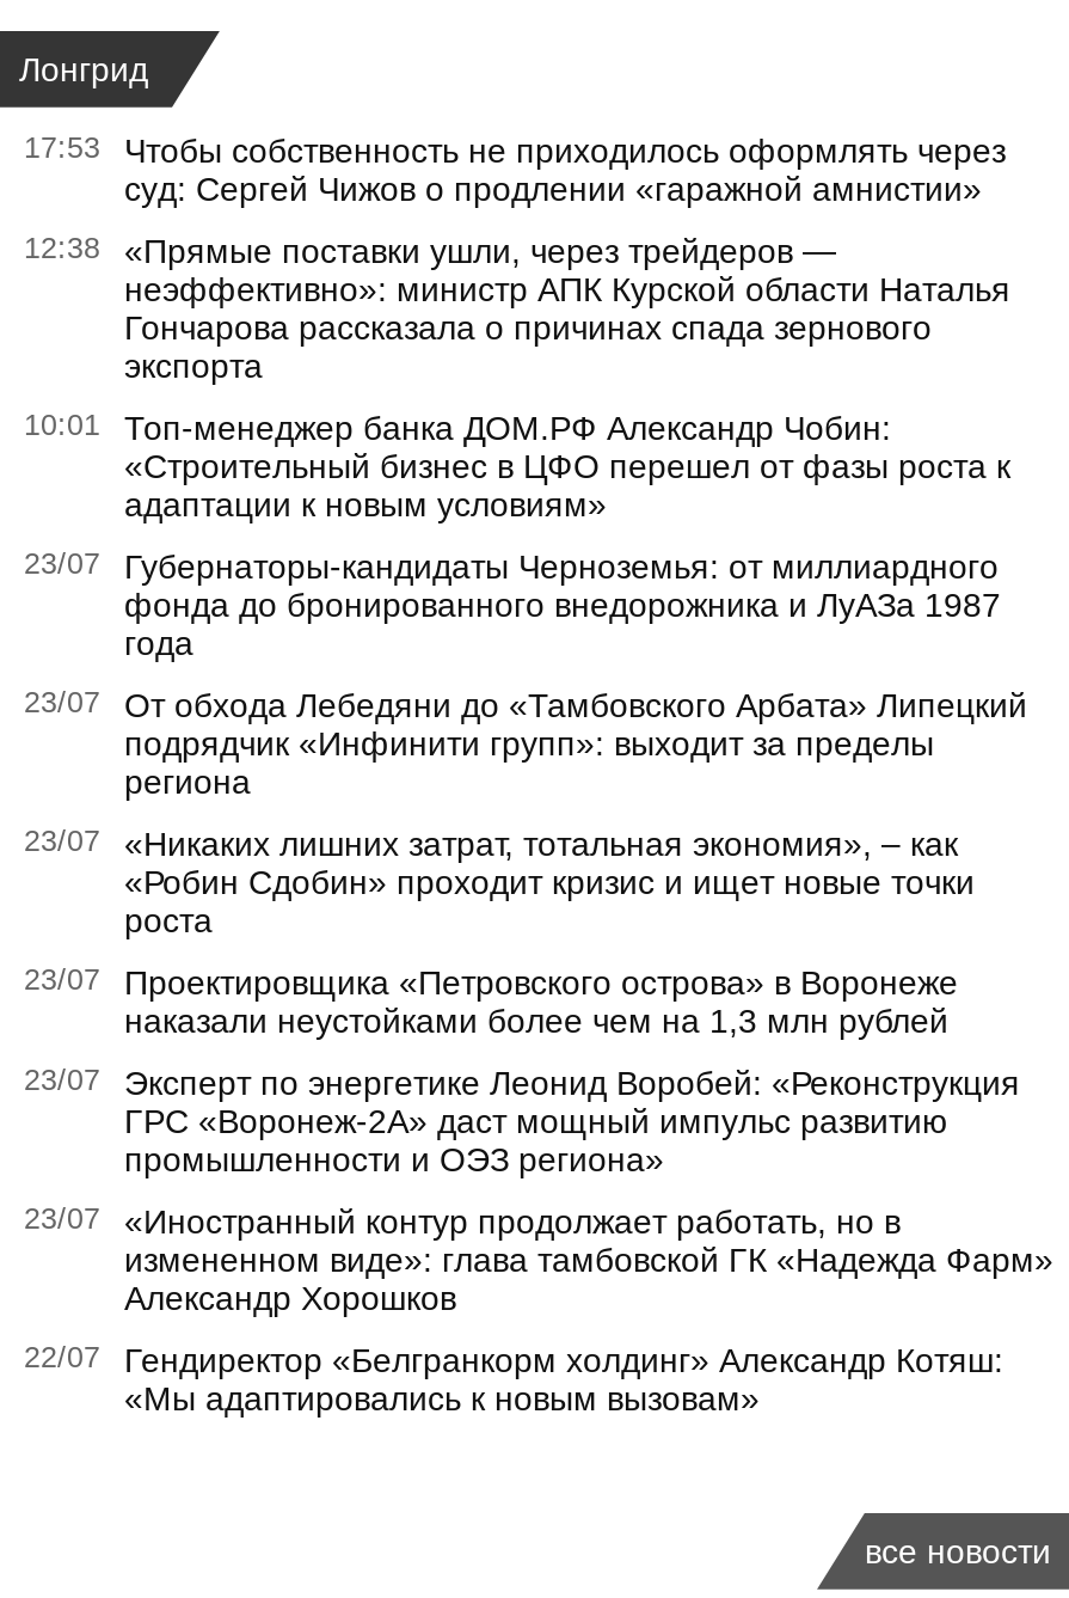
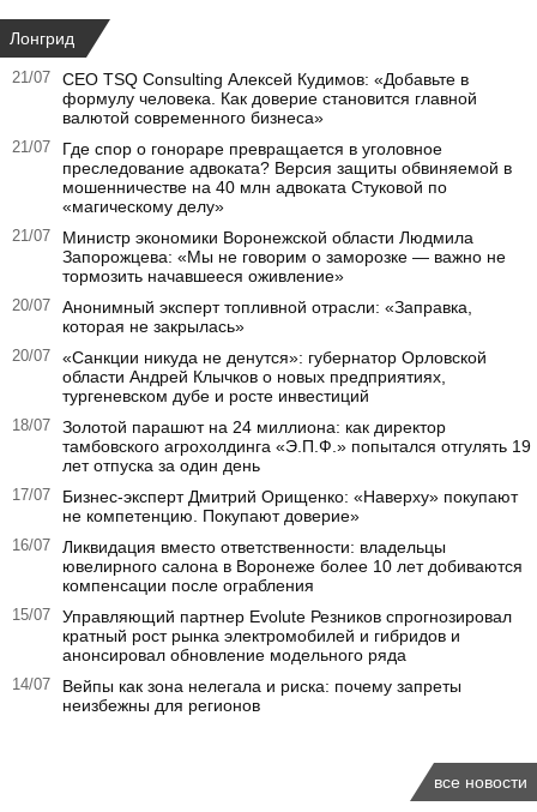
[24,131,1006,208] 17:53 | Чтобы собственность не приходилось оформлять через | суд: Сергей Чижов о продлении «гаражной амнистии» -> [12,69,477,127] 21/07 | СЕО TSQ Consulting Алексей Кудимов: «Добавьте в | формулу человека. Как доверие становится главной | валютой современного бизнеса»
[24,232,1010,385] 12:38 | «Прямые поставки ушли, через трейдеров — | неэффективно»: министр АПК Курской области Наталья | Гончарова рассказала о причинах спада зернового | экспорта -> [12,139,512,216] 21/07 | Где спор о гонораре превращается в уголовное | преследование адвоката? Версия защиты обвиняемой в | мошенничестве на 40 млн адвоката Стуковой по | «магическому делу»
[24,409,1010,523] 10:01 | Топ-менеджер банка ДОМ.РФ Александр Чобин: | «Строительный бизнес в ЦФО перешел от фазы роста к | адаптации к новым условиям» -> [12,228,506,285] 21/07 | Министр экономики Воронежской области Людмила | Запорожцева: «Мы не говорим о заморозке — важно не | тормозить начавшееся оживление»
[24,547,1001,662] 23/07 | Губернаторы‑кандидаты Черноземья: от миллиардного | фонда до бронированного внедорожника и ЛуАЗа 1987 | года -> [12,297,472,336] 20/07 | Анонимный эксперт топливной отрасли: «Заправка, | которая не закрылась»
[24,686,1027,801] 23/07 | От обхода Лебедяни до «Тамбовского Арбата» Липецкий | подрядчик «Инфинити групп»: выходит за пределы | региона -> [12,348,487,405] 20/07 | «Санкции никуда не денутся»: губернатор Орловской | области Андрей Клычков о новых предприятиях, | тургеневском дубе и росте инвестиций
[24,824,975,939] 23/07 | «Никаких лишних затрат, тотальная экономия», – как | «Робин Сдобин» проходит кризис и ищет новые точки | роста -> [12,417,531,475] 18/07 | Золотой парашют на 24 миллиона: как директор | тамбовского агрохолдинга «Э.П.Ф.» попытался отгулять 19 | лет отпуска за один день
[24,963,958,1040] 23/07 | Проектировщика «Петровского острова» в Воронеже | наказали неустойками более чем на 1,3 млн рублей -> [12,487,518,525] 17/07 | Бизнес-эксперт Дмитрий Орищенко: «Наверху» покупают | не компетенцию. Покупают доверие»
[24,1064,1020,1178] 23/07 | Эксперт по энергетике Леонид Воробей: «Реконструкция | ГРС «Воронеж‑2А» даст мощный импульс развитию | промышленности и ОЭЗ региона» -> [12,537,523,595] 16/07 | Ликвидация вместо ответственности: владельцы | ювелирного салона в Воронеже более 10 лет добиваются | компенсации после ограбления
[24,1202,1053,1317] 23/07 | «Иностранный контур продолжает работать, но в | измененном виде»: глава тамбовской ГК «Надежда Фарм» | Александр Хорошков -> [12,607,512,664] 15/07 | Управляющий партнер Evolute Резников спрогнозировал | кратный рост рынка электромобилей и гибридов и | анонсировал обновление модельного ряда
[24,1341,1003,1417] 22/07 | Гендиректор «Белгранкорм холдинг» Александр Котяш: | «Мы адаптировались к новым вызовам» -> [12,676,461,715] 14/07 | Вейпы как зона нелегала и риска: почему запреты | неизбежны для регионов

